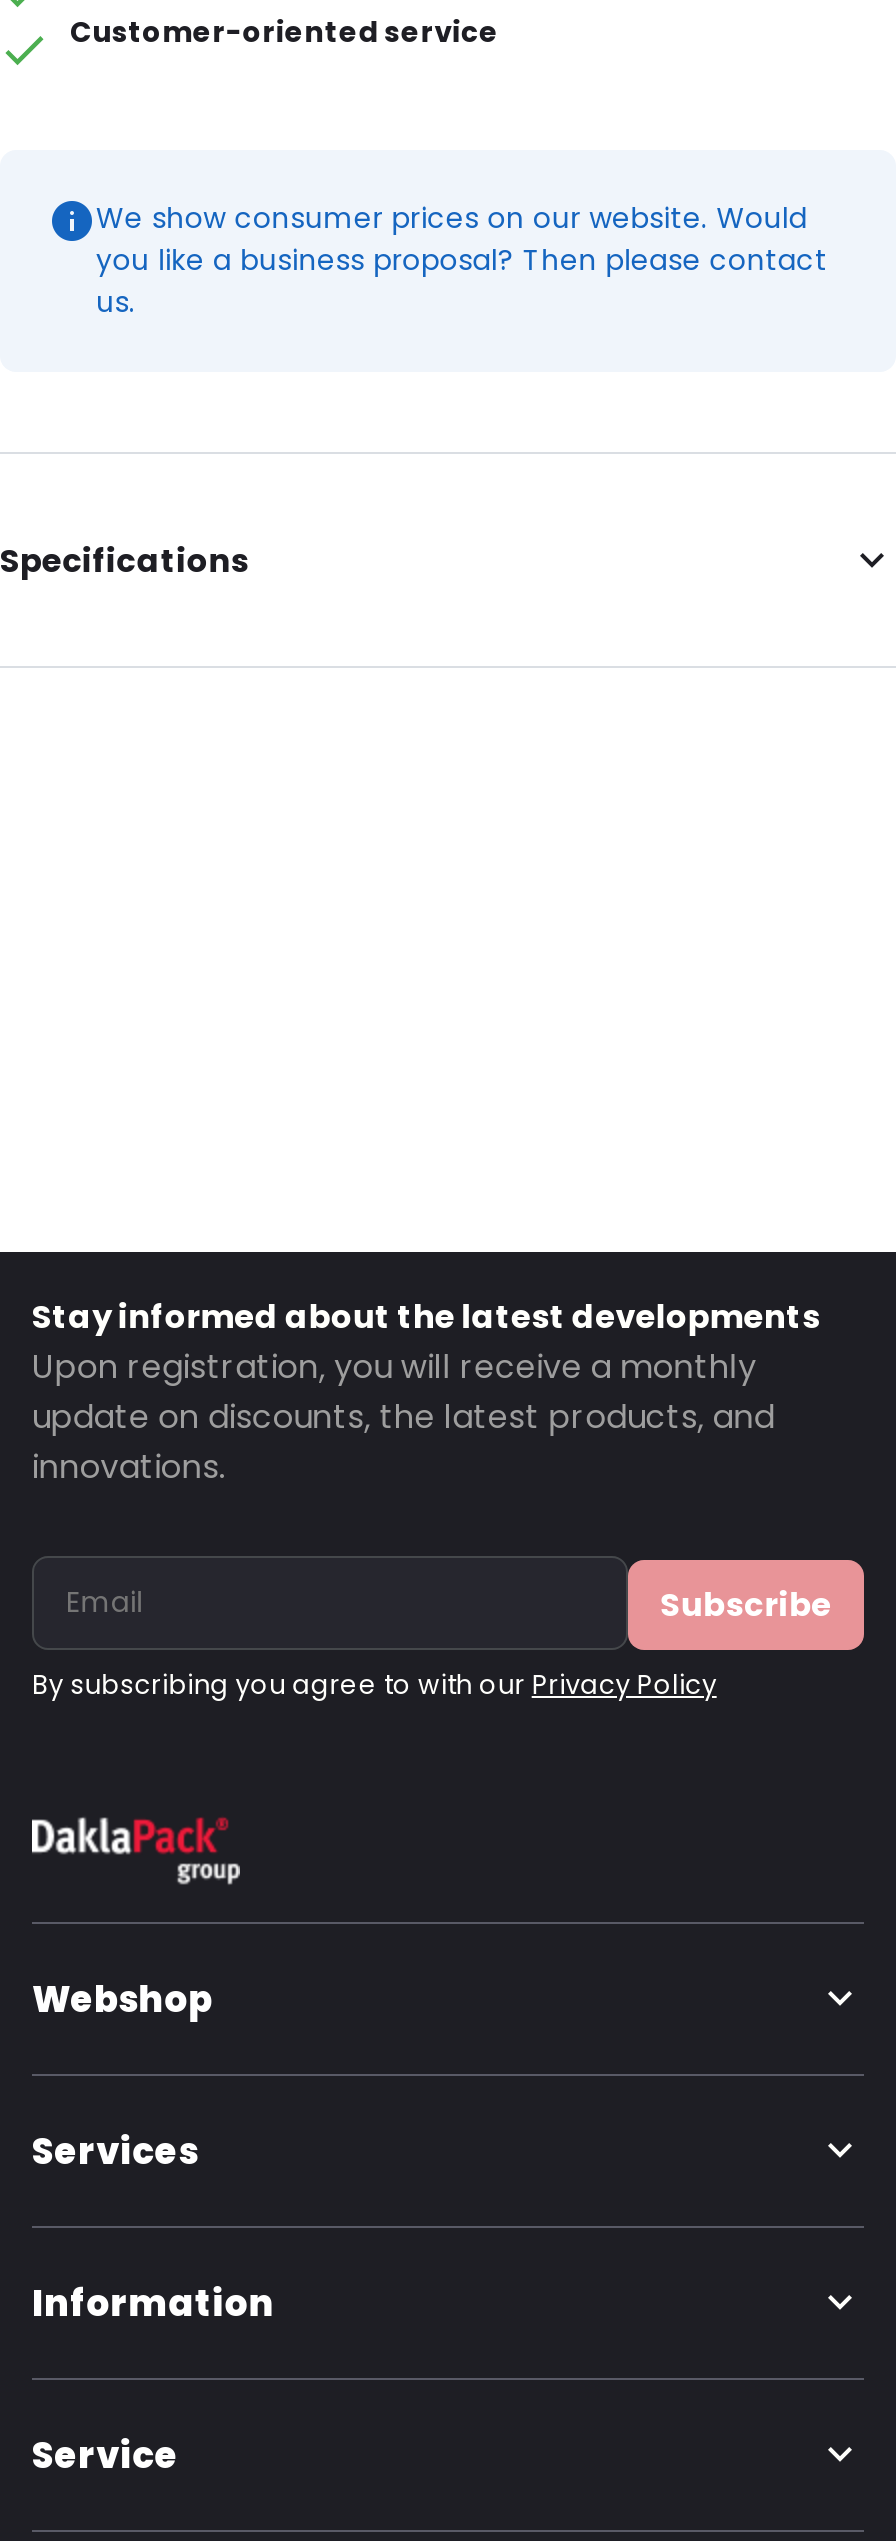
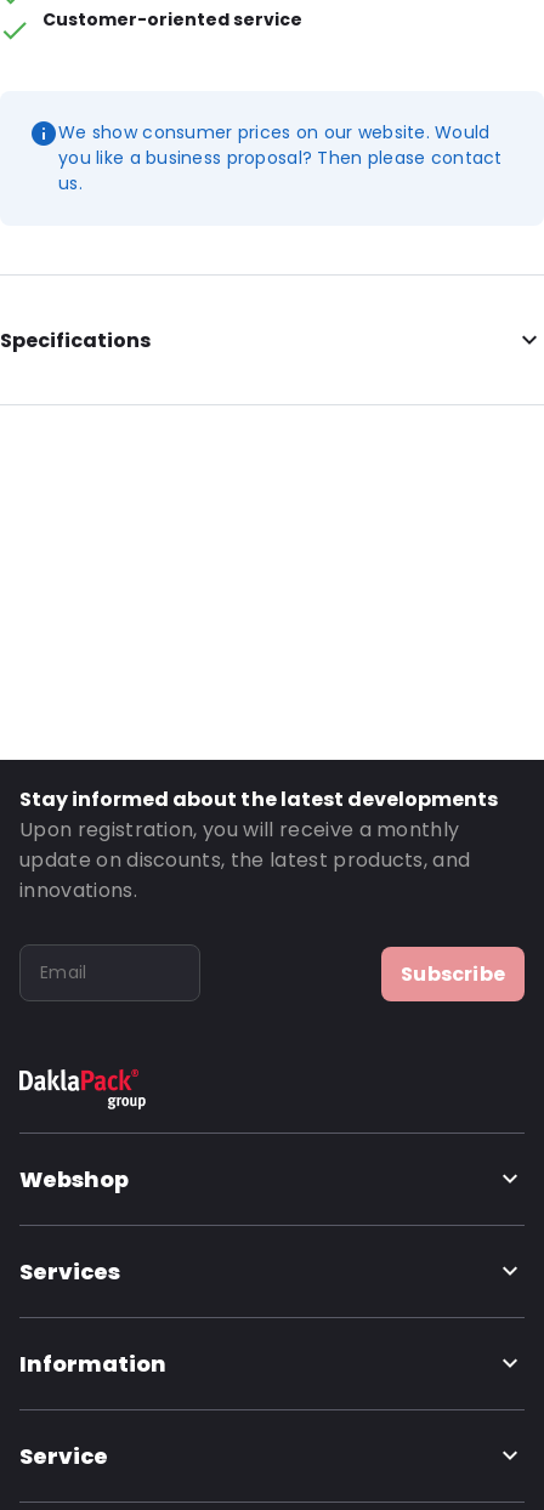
[32,1666,717,1704] By subscribing you agree to with our Privacy Policy -> none

